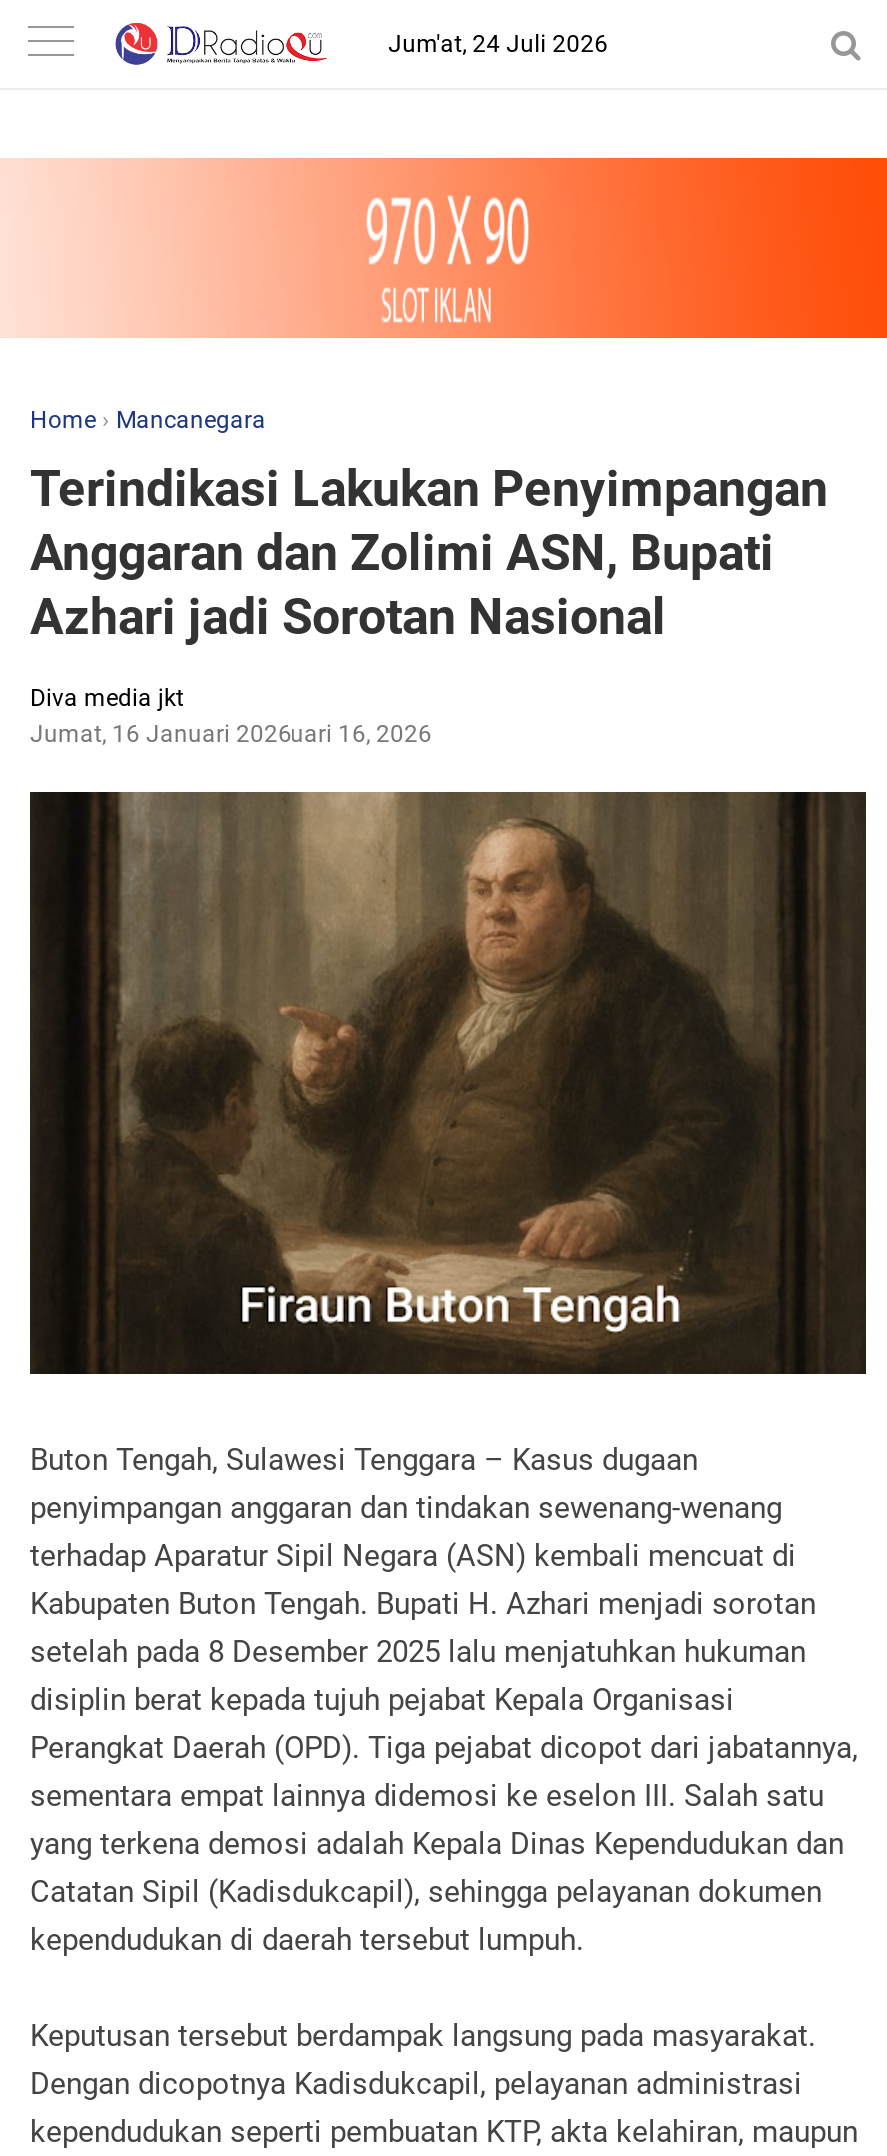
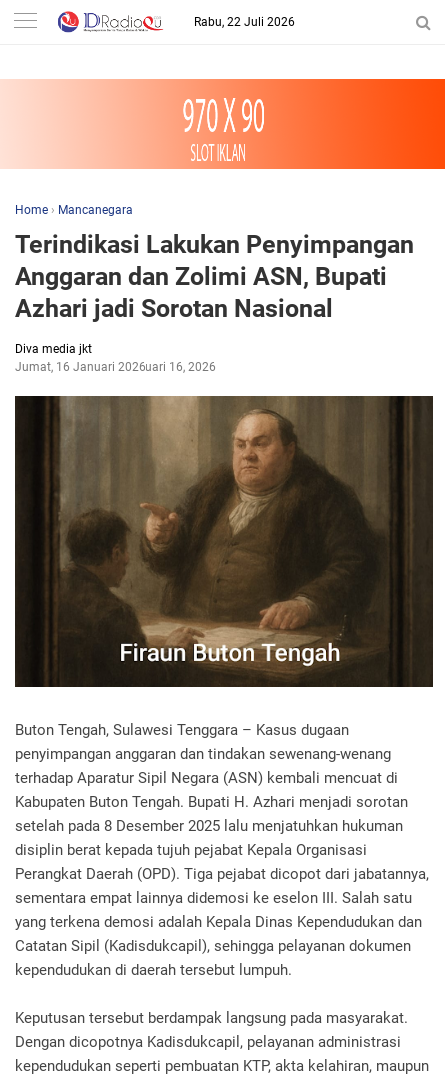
[388,30,608,58] Jum'at, 24 Juli 2026 -> [194,15,295,29] Rabu, 22 Juli 2026

